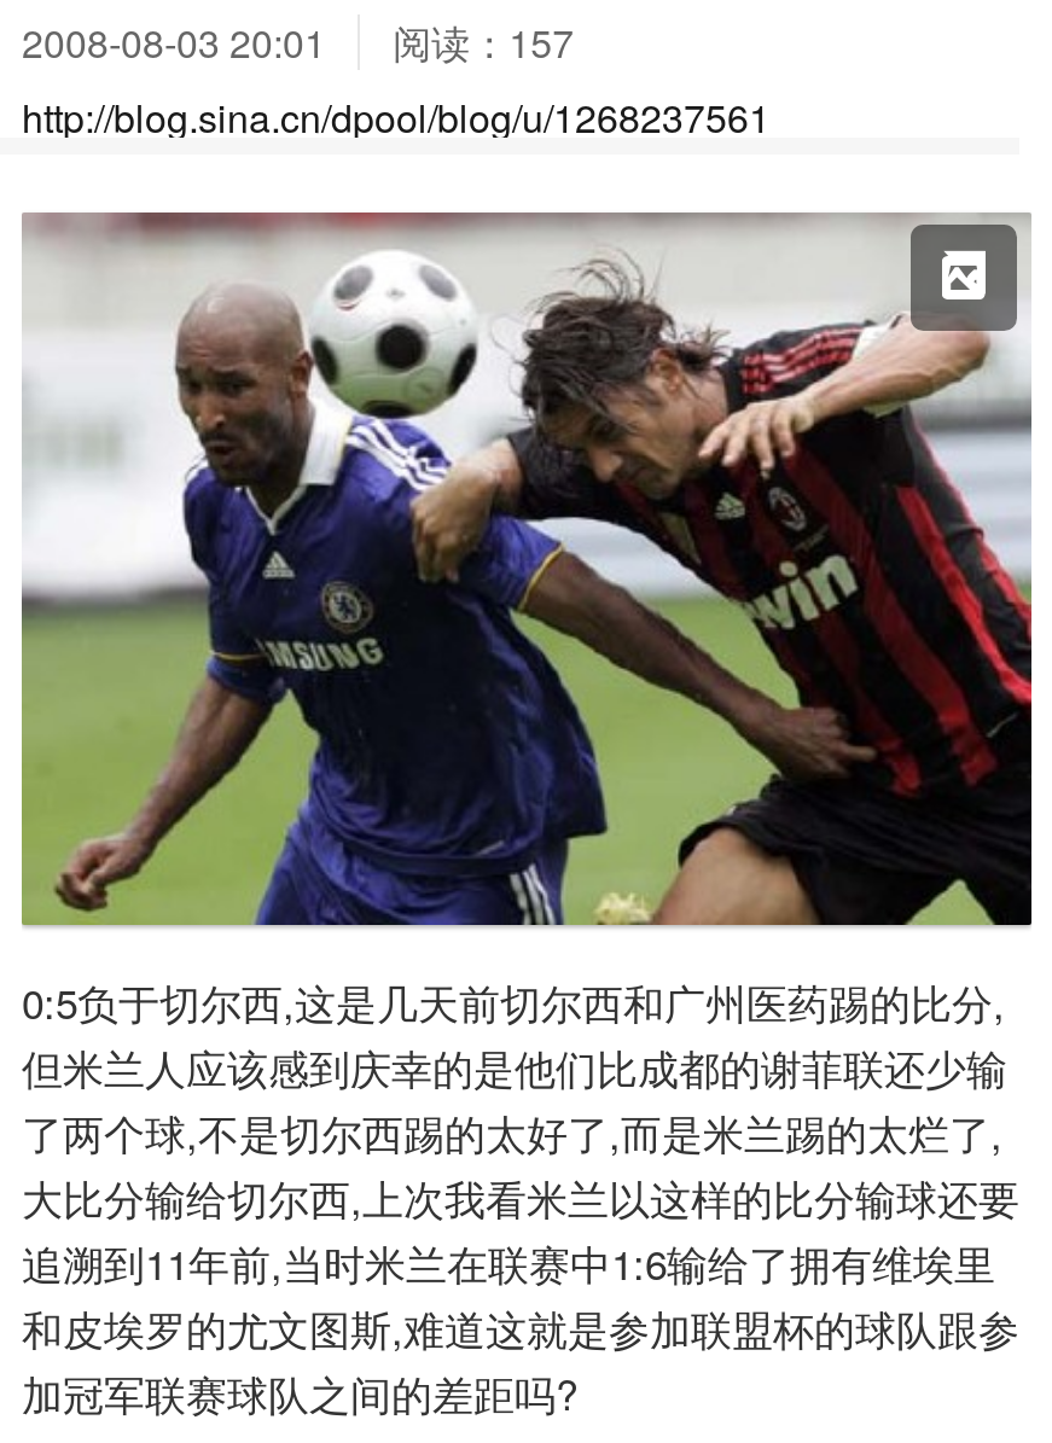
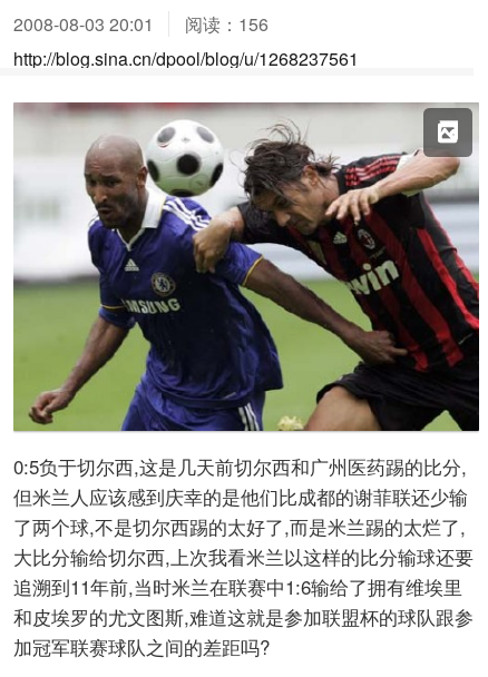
[22,14,574,70] 2008-08-03 20:01 阅读：157 -> [13,11,268,37] 2008-08-03 20:01 阅读：156

